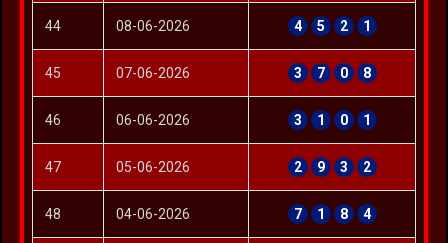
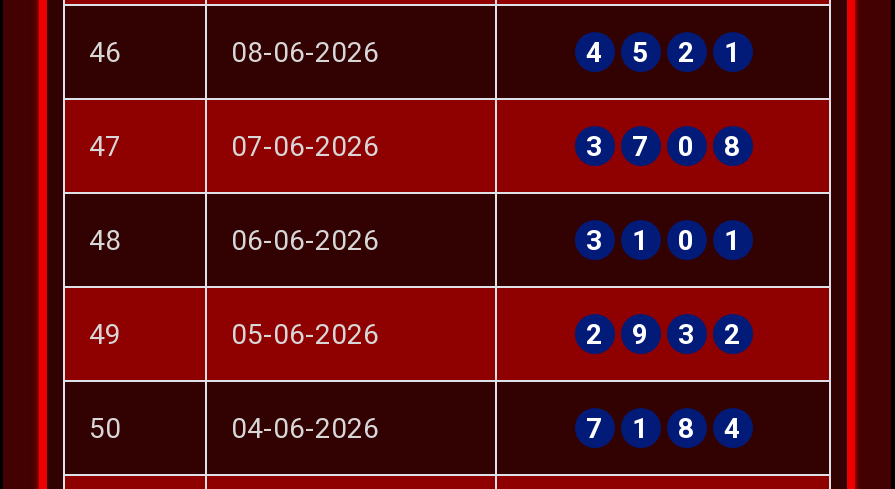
[45,18,61,34] 44 -> [89,36,121,68] 46
[45,65,61,81] 45 -> [89,130,121,162] 47
[45,112,61,128] 46 -> [89,224,121,256] 48
[45,159,61,175] 47 -> [89,318,121,350] 49
[45,206,61,222] 48 -> [89,412,121,444] 50

